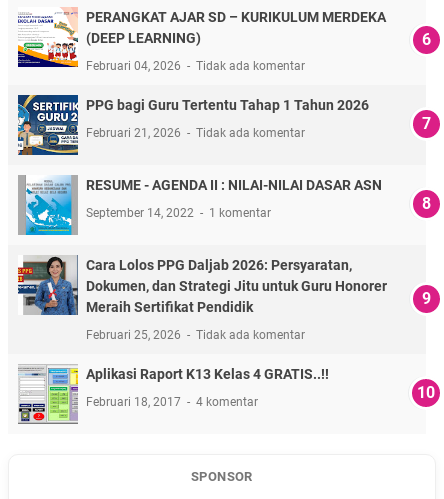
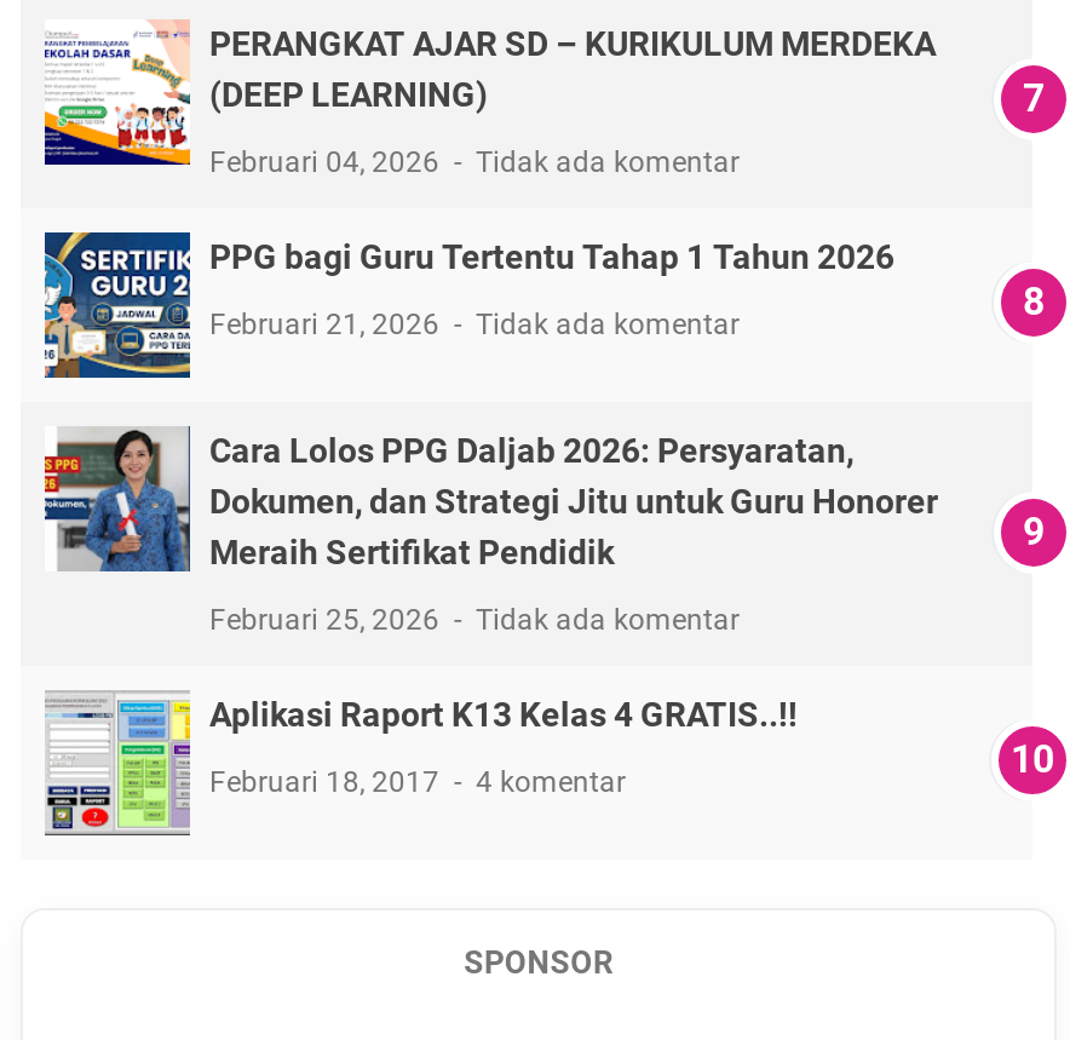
[18,176,382,236] [image] | RESUME - AGENDA II : NILAI-NILAI DASAR ASN | September 14, 2022 | 1 komentar -> none

